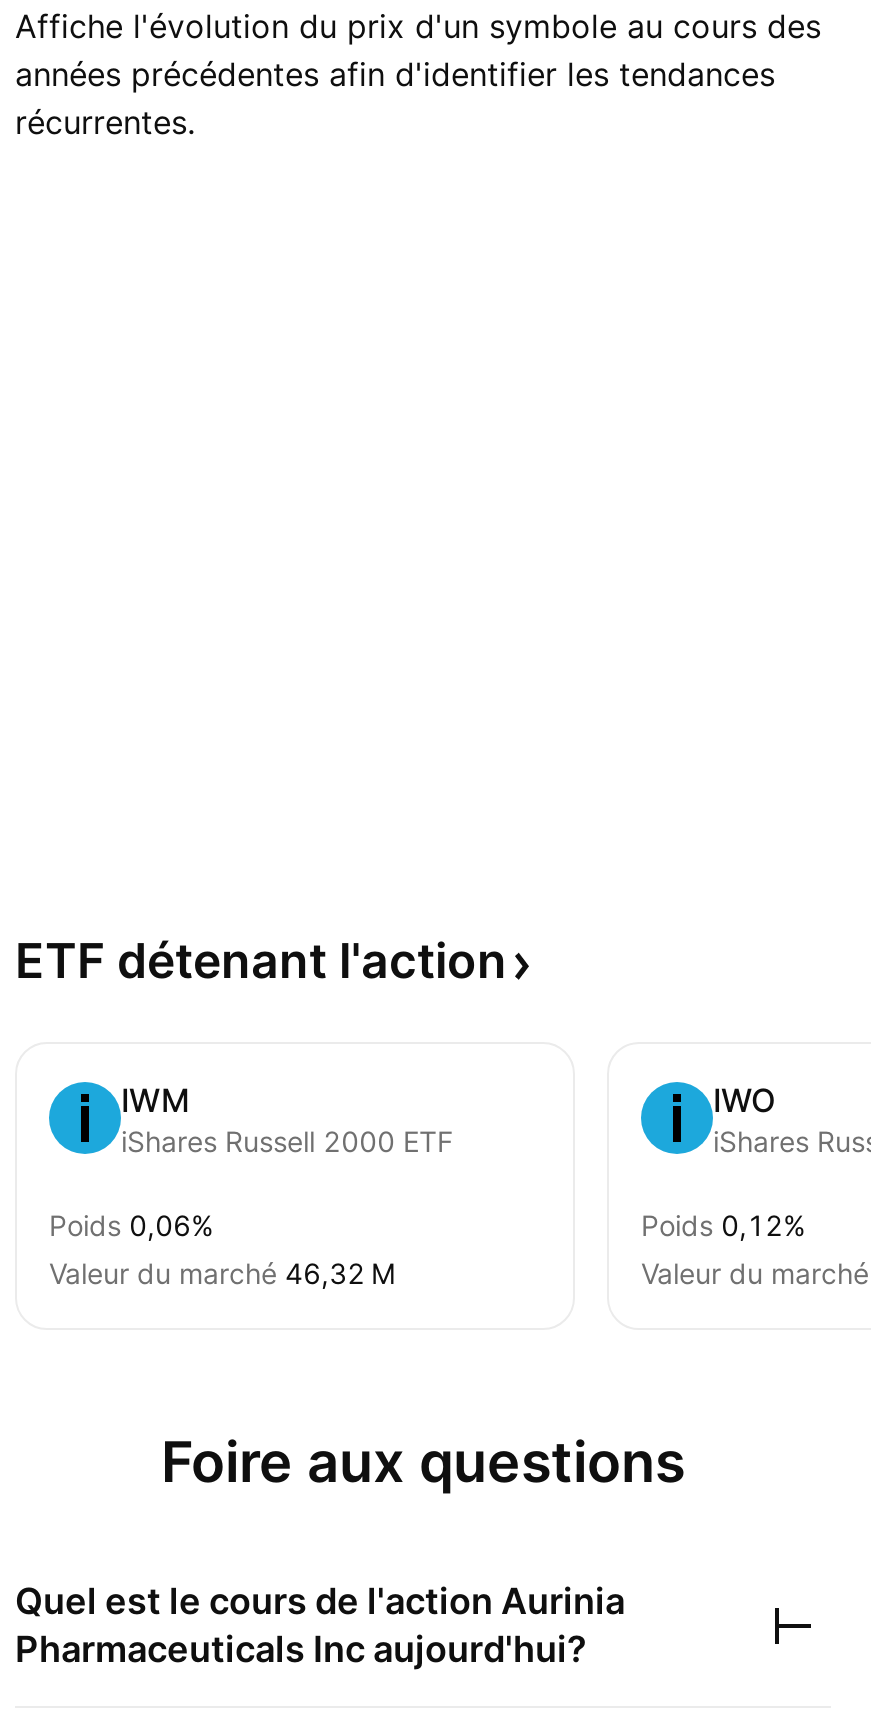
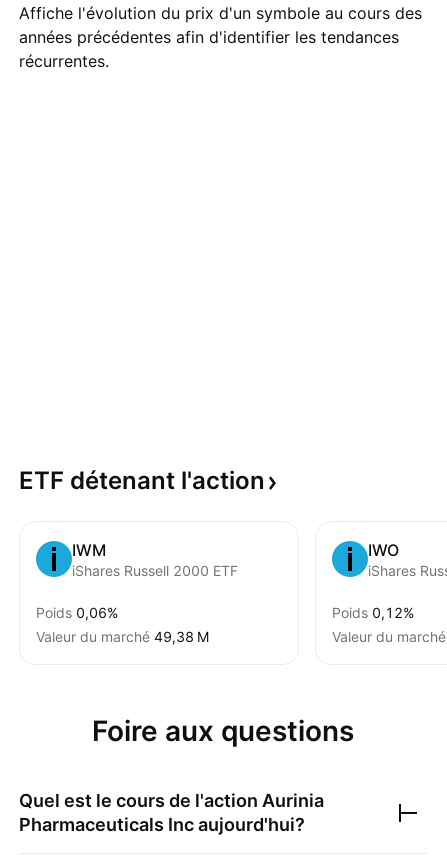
[49,1256,395,1290] Valeur du marché 46,32 M -> [36,628,209,645] Valeur du marché 49,38 M

